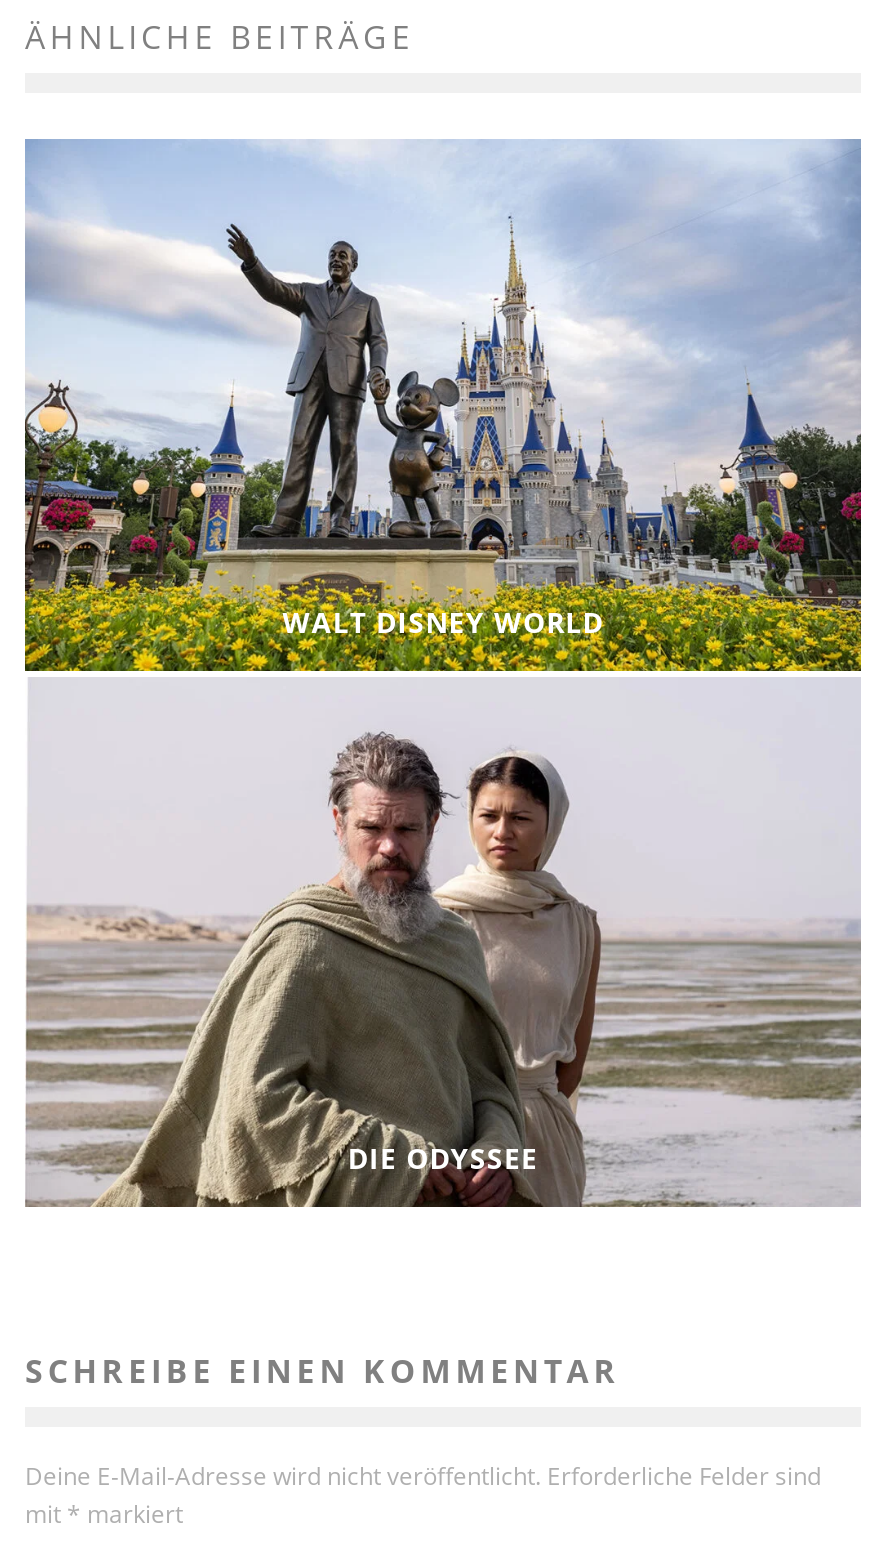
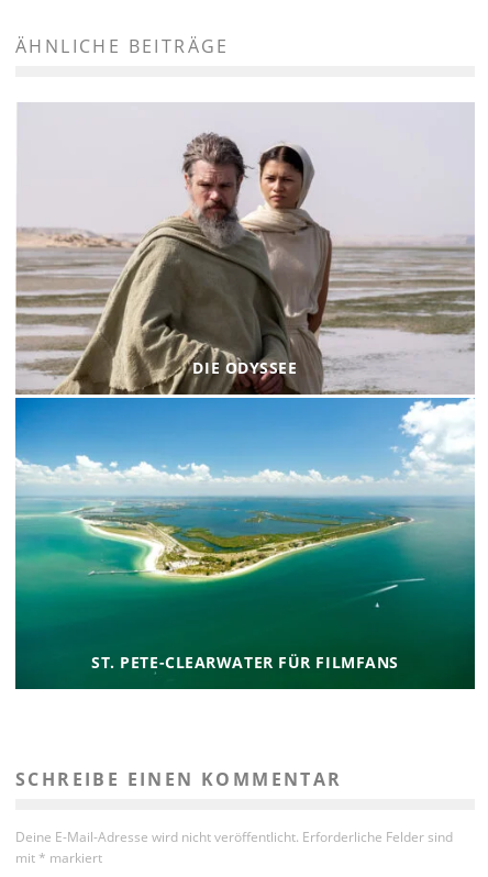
[23,139,863,673] [image] | WALT DISNEY WORLD -> none
moved [21,725,865,1211] -> [13,129,477,396]: [image] | DIE ODYSSEE
none -> [14,397,476,690] [image] | ST. PETE-CLEARWATER FÜR FILMFANS

